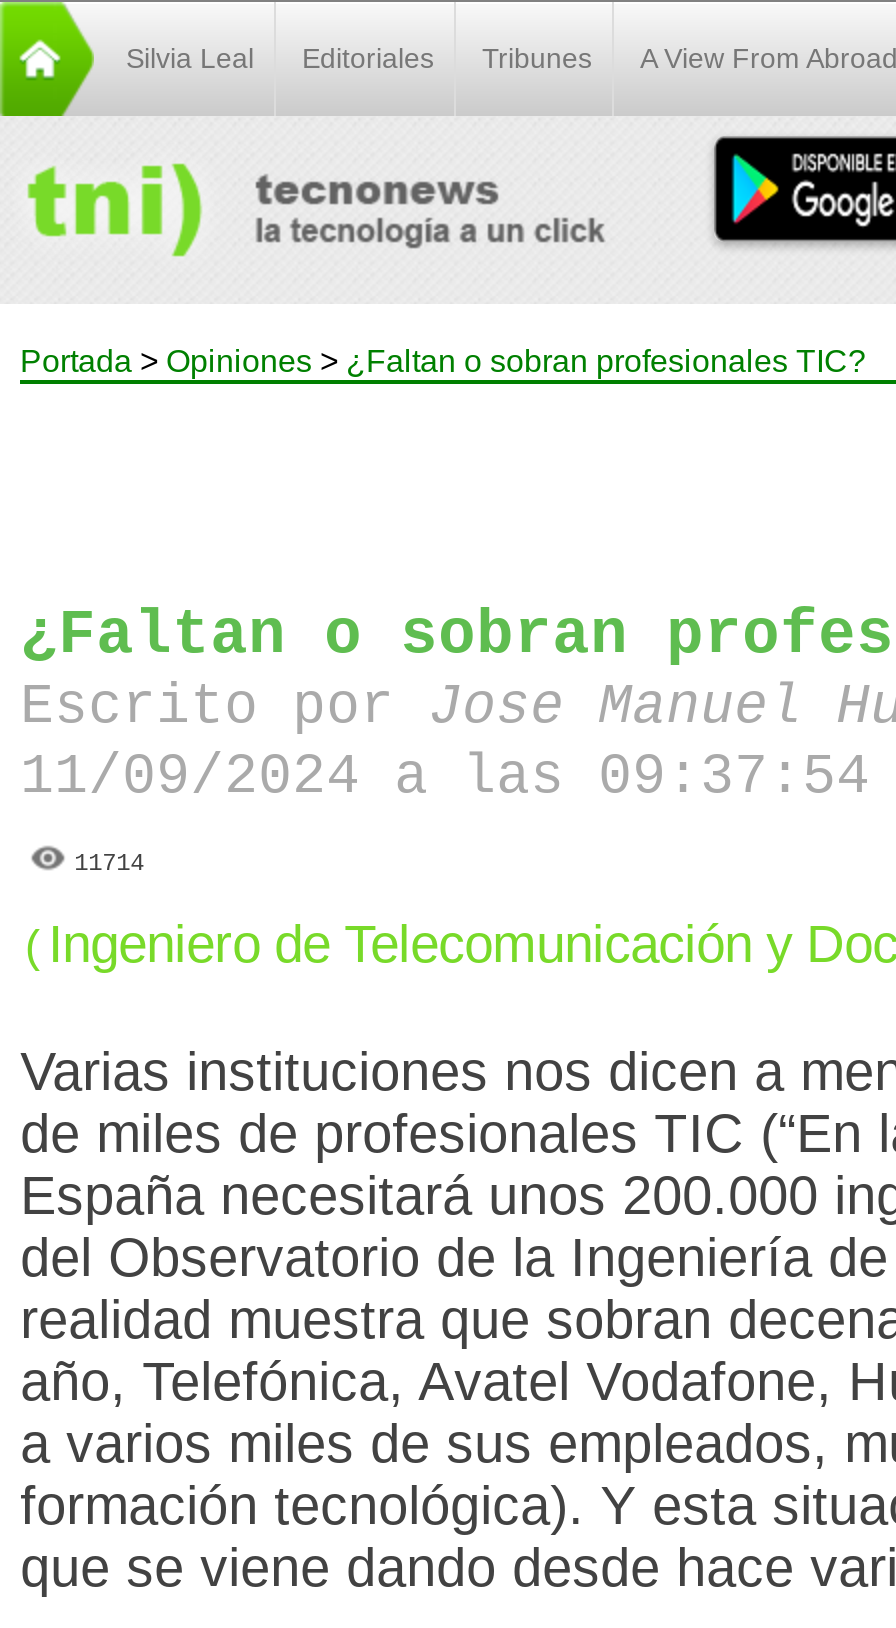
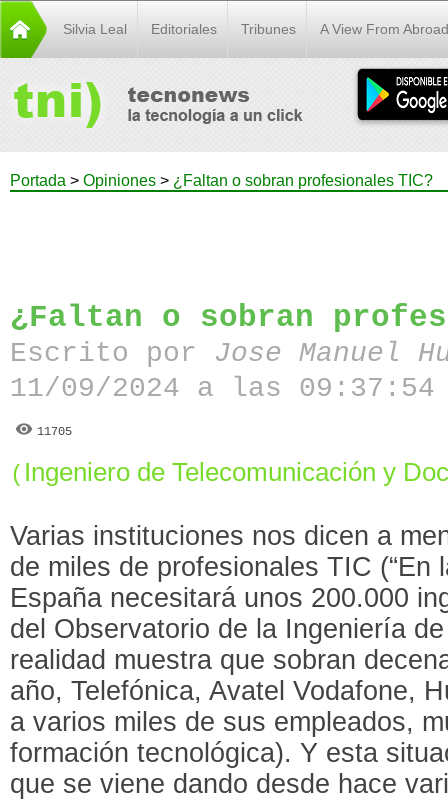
[74,850,144,878] 11714 -> [37,425,72,439] 11705

